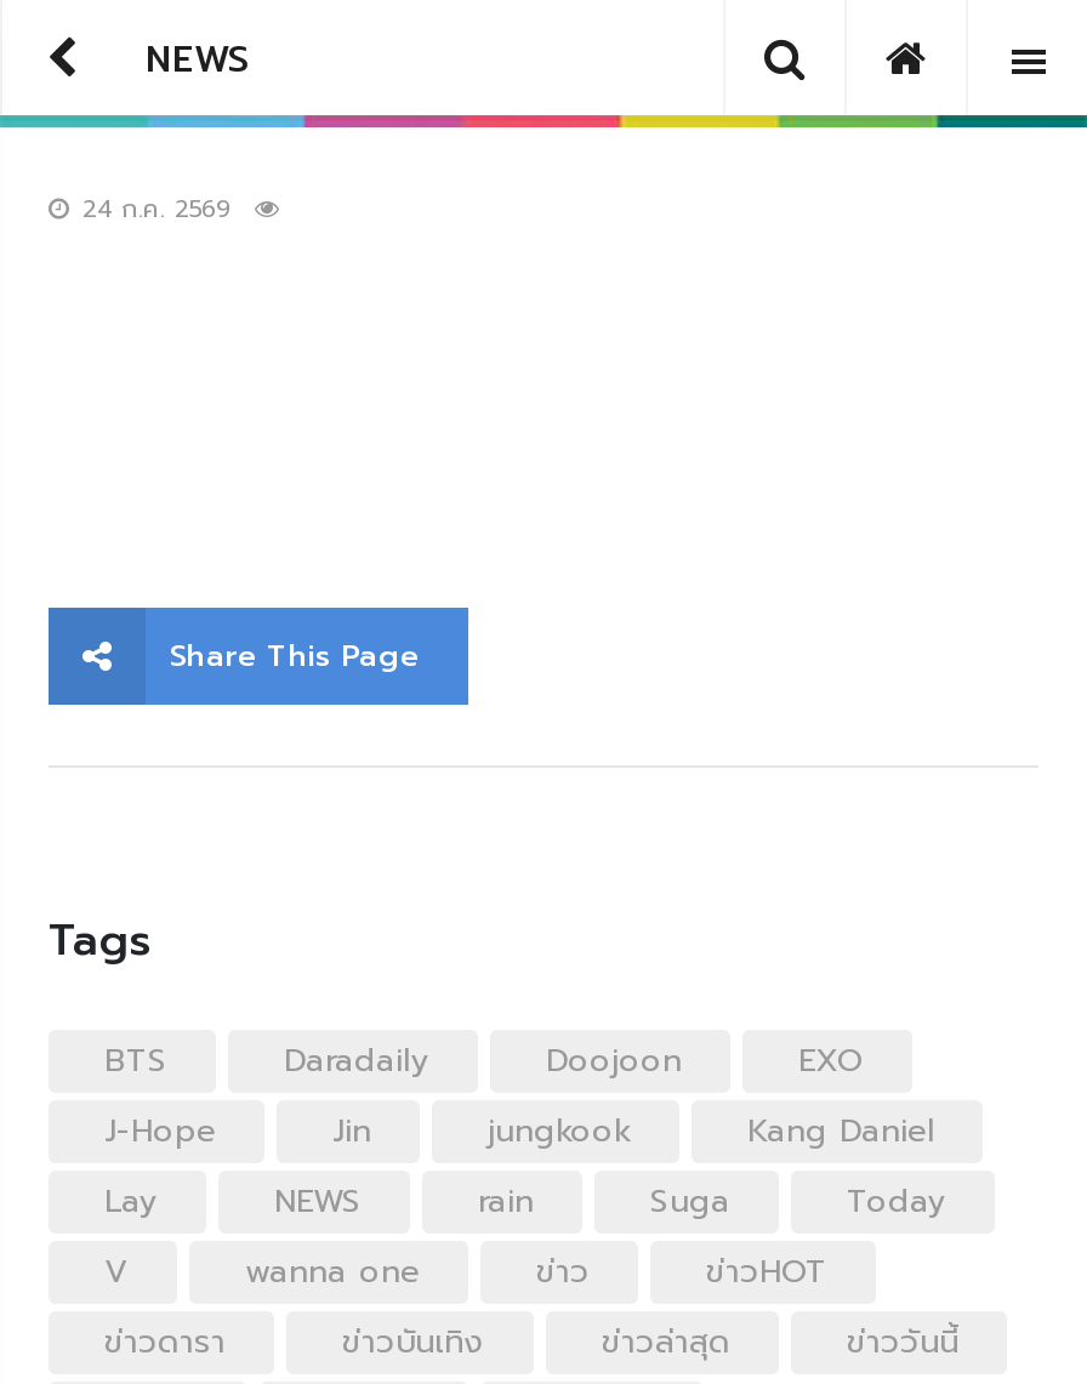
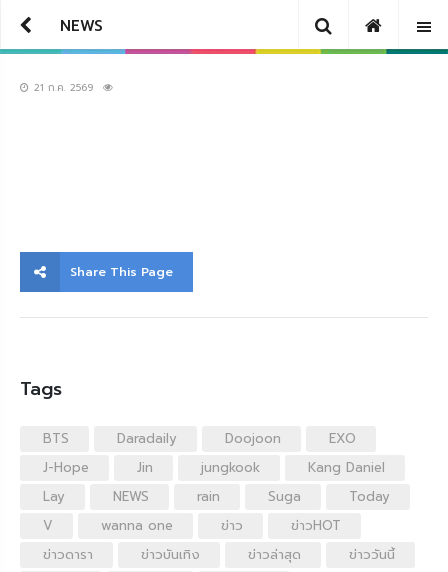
[82,190,231,227] 24 ก.ค. 2569 -> [34,80,93,95] 21 ก.ค. 2569

